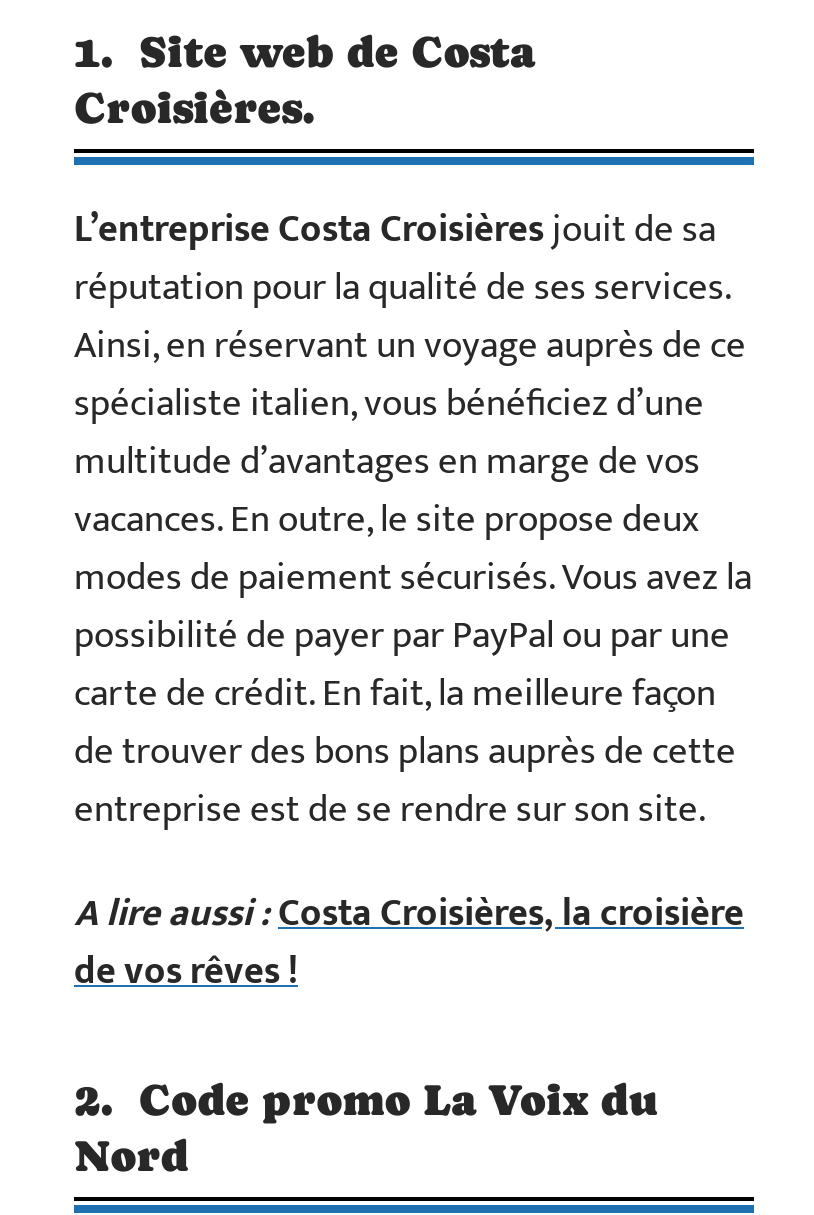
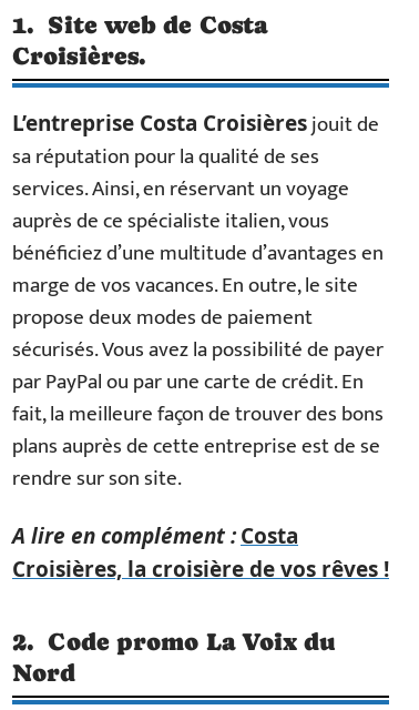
[74,882,744,1002] A lire aussi : Costa Croisières, la croisière | de vos rêves ! -> [12,521,389,583] A lire en complément : Costa | Croisières, la croisière de vos rêves !

